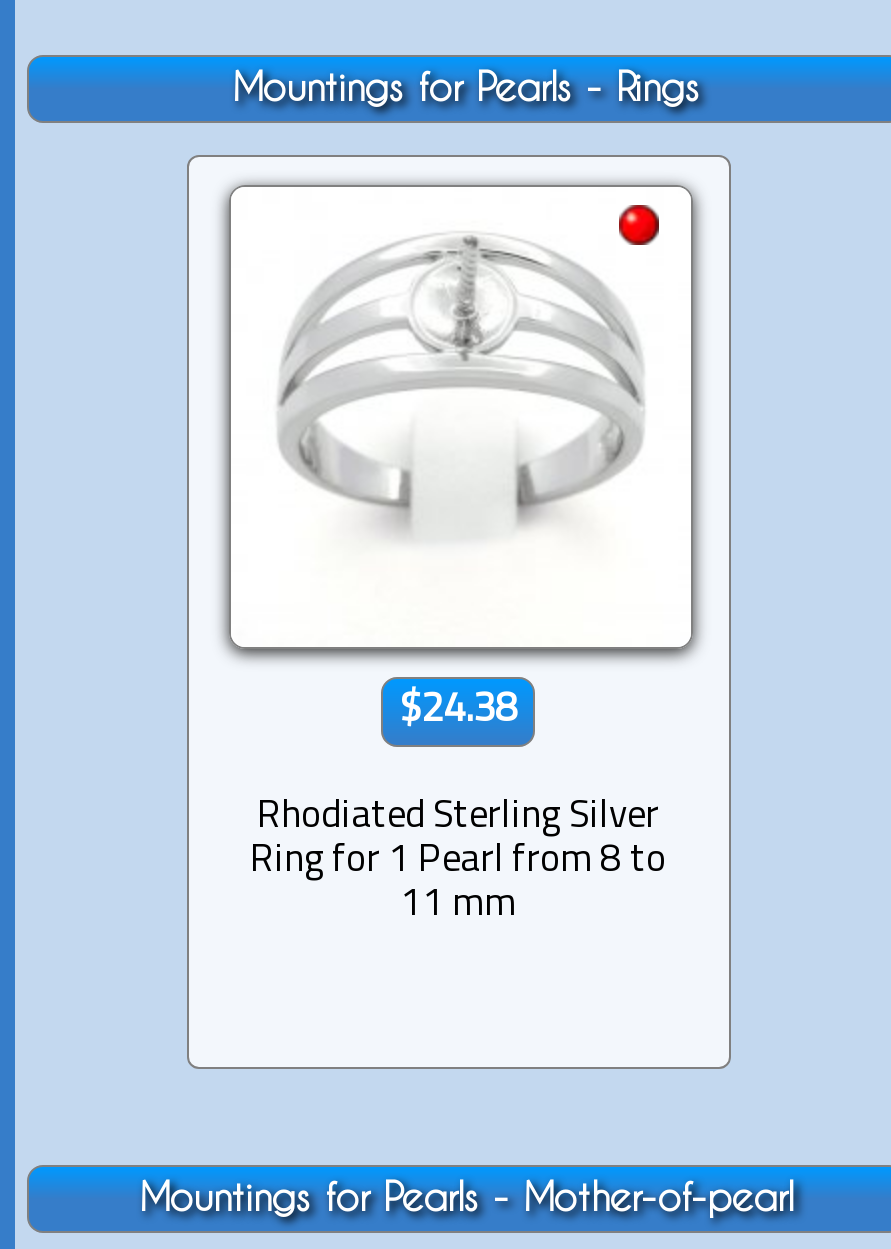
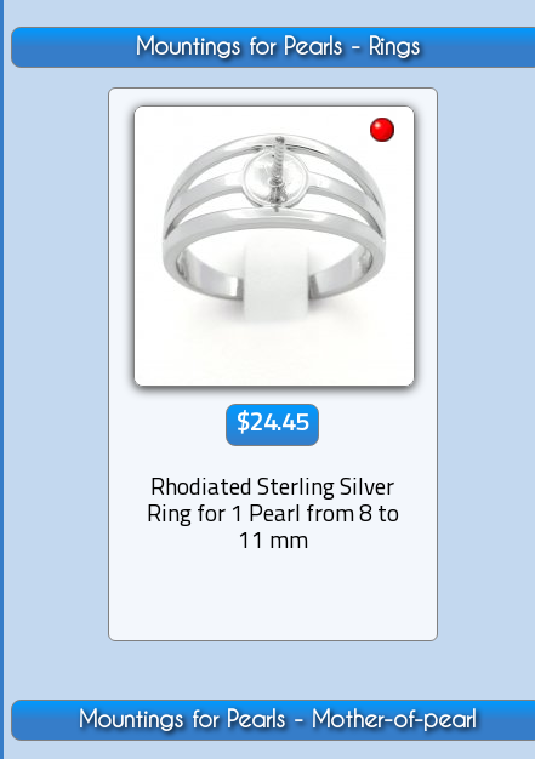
[399,691,517,731] $24.38 -> [237,412,308,437] $24.45

